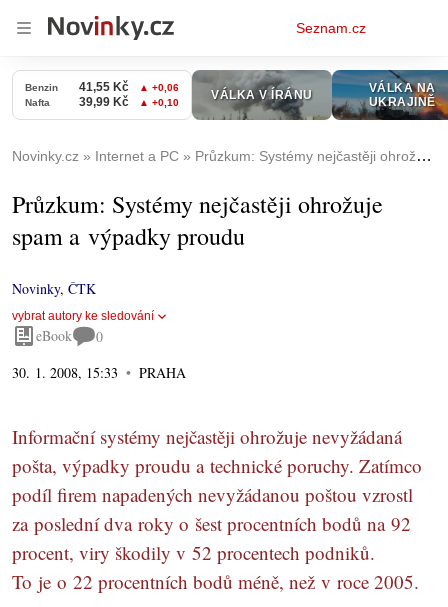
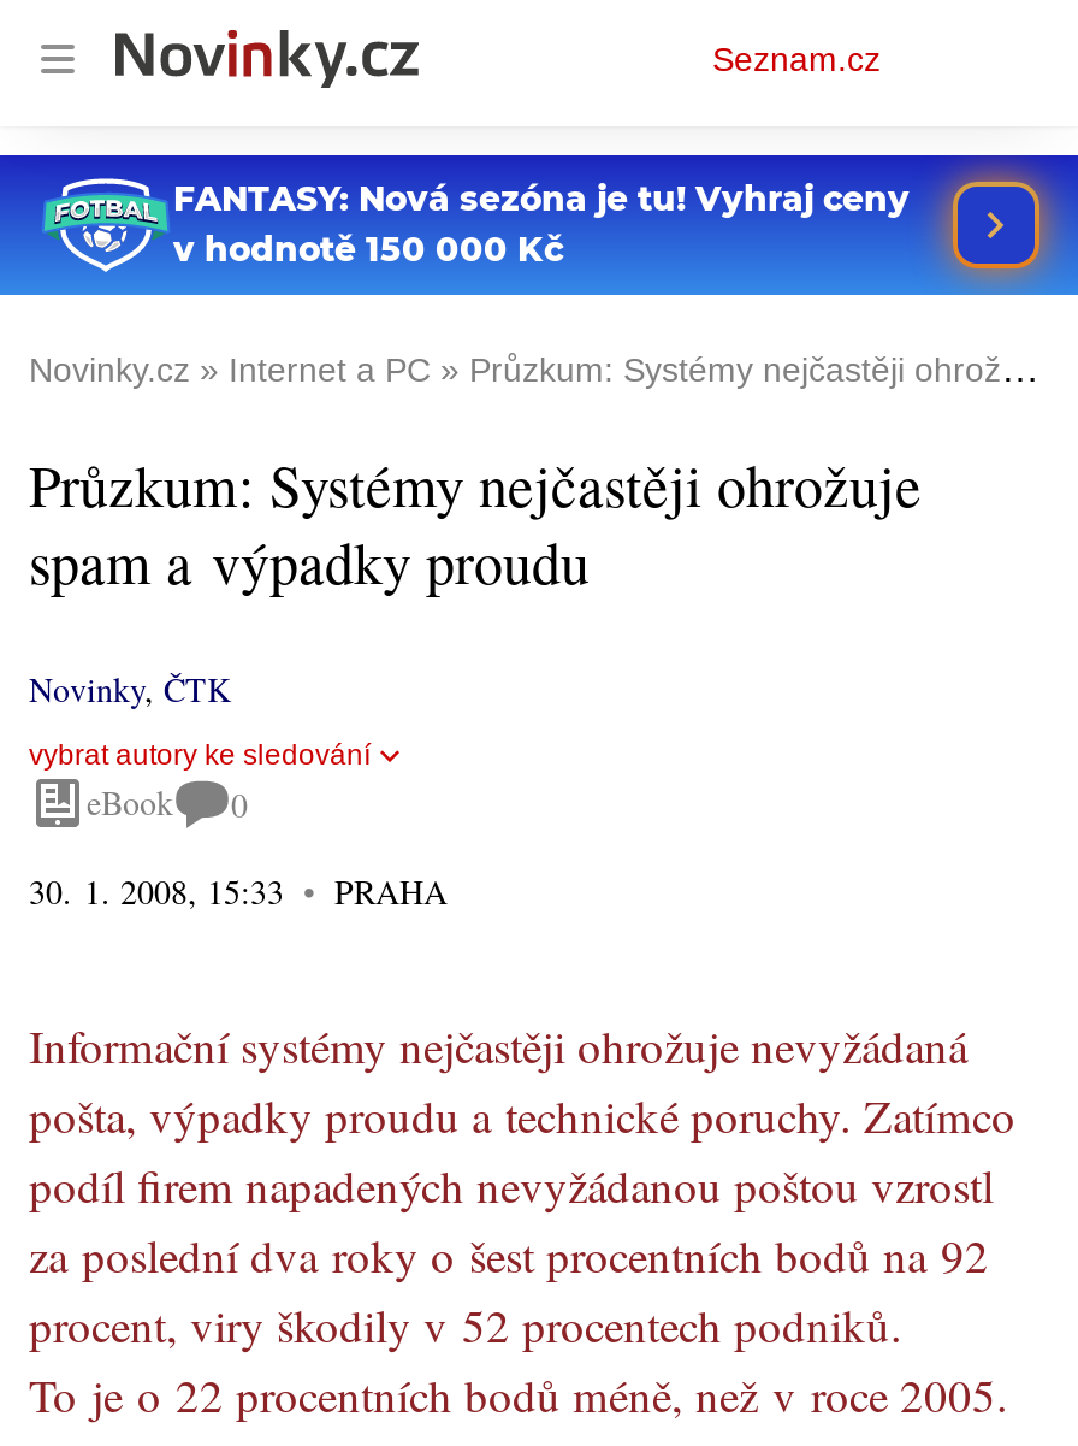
[3,68,445,125] [image] -> [7,153,1071,297] [image]

